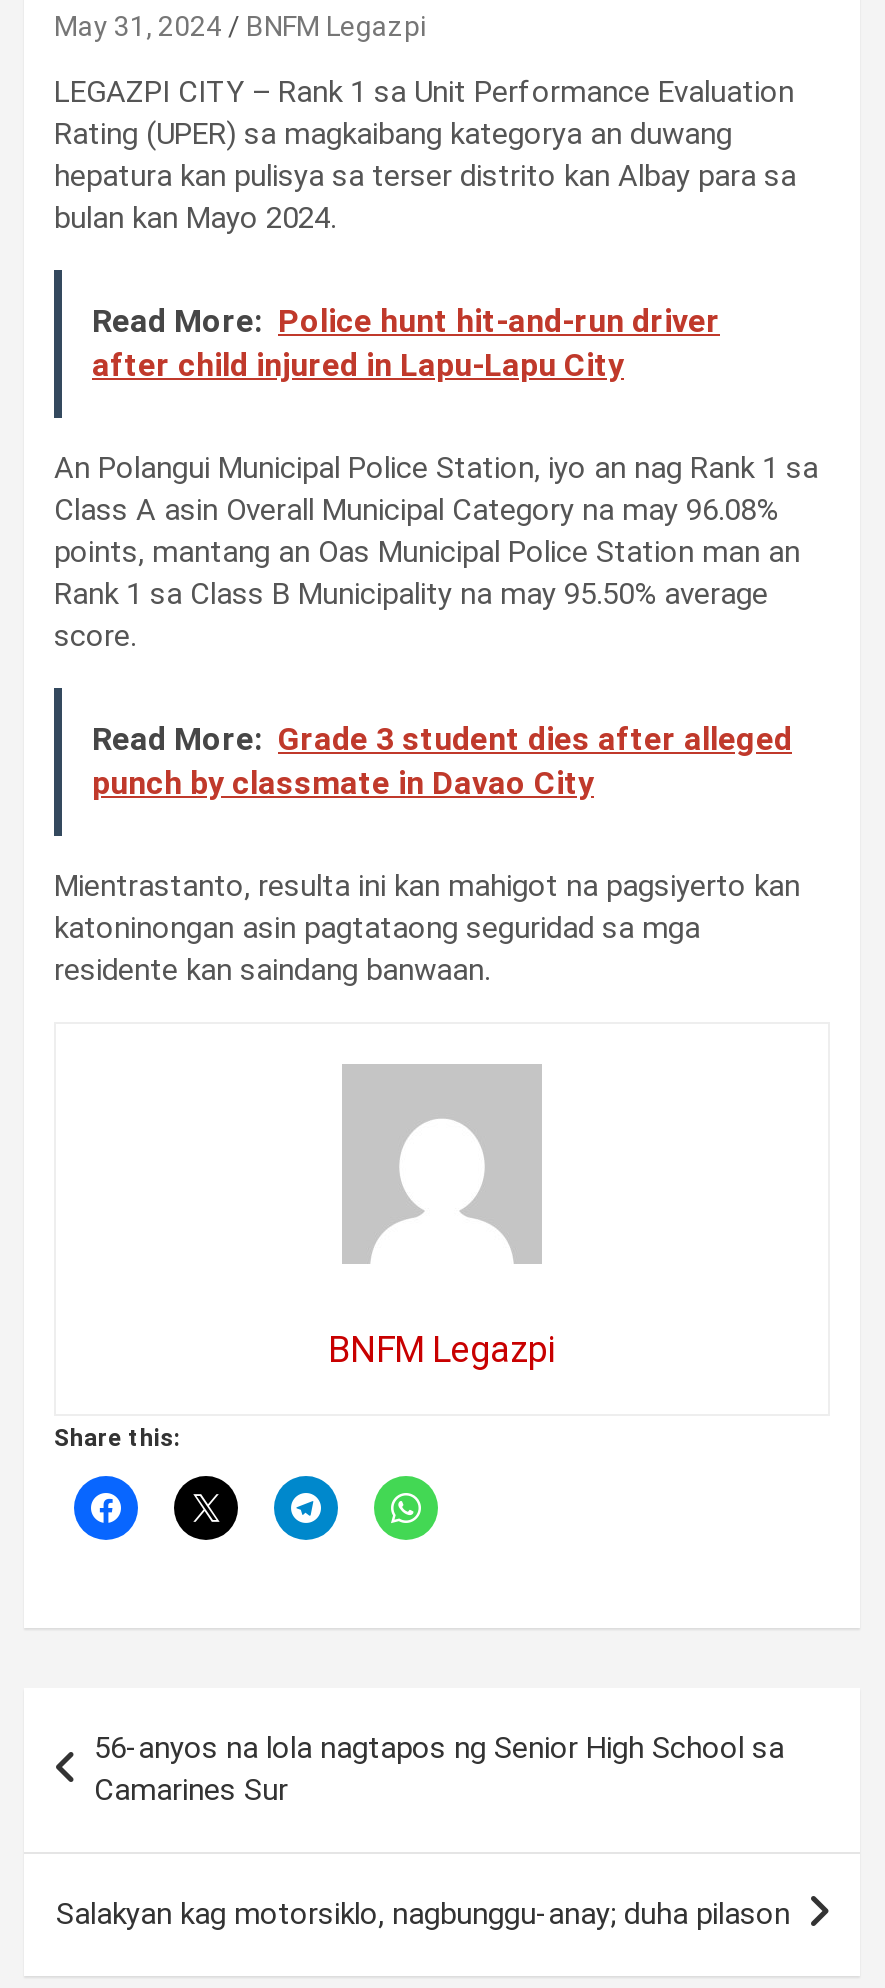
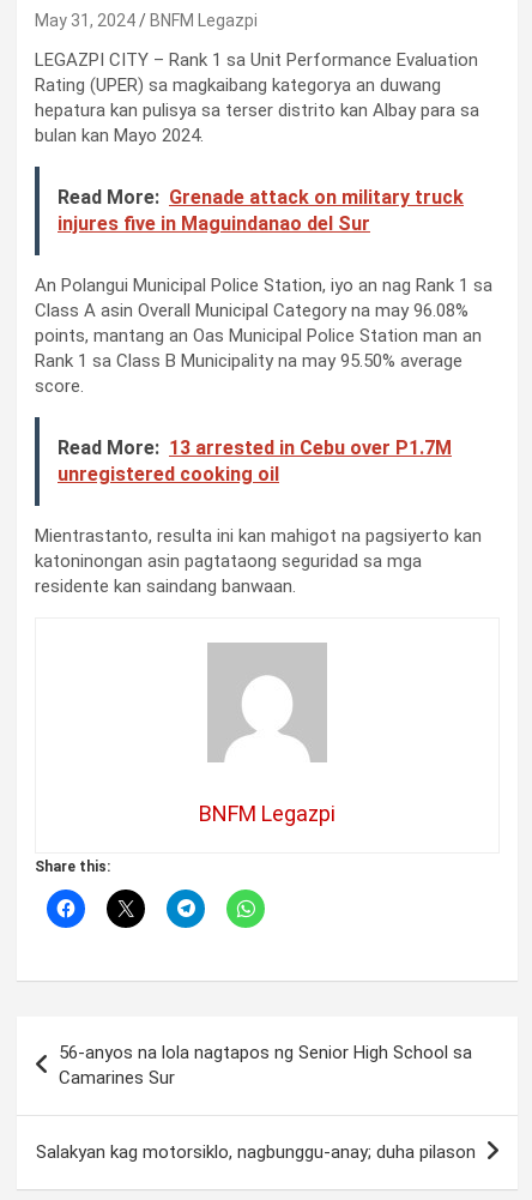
[92,302,720,384] Read More: Police hunt hit-and-run driver | after child injured in Lapu-Lapu City -> [58,186,464,235] Read More: Grenade attack on military truck | injures five in Maguindanao del Sur
[92,720,792,802] Read More: Grade 3 student dies after alleged | punch by classmate in Davao City -> [58,436,452,485] Read More: 13 arrested in Cebu over P1.7M | unregistered cooking oil

